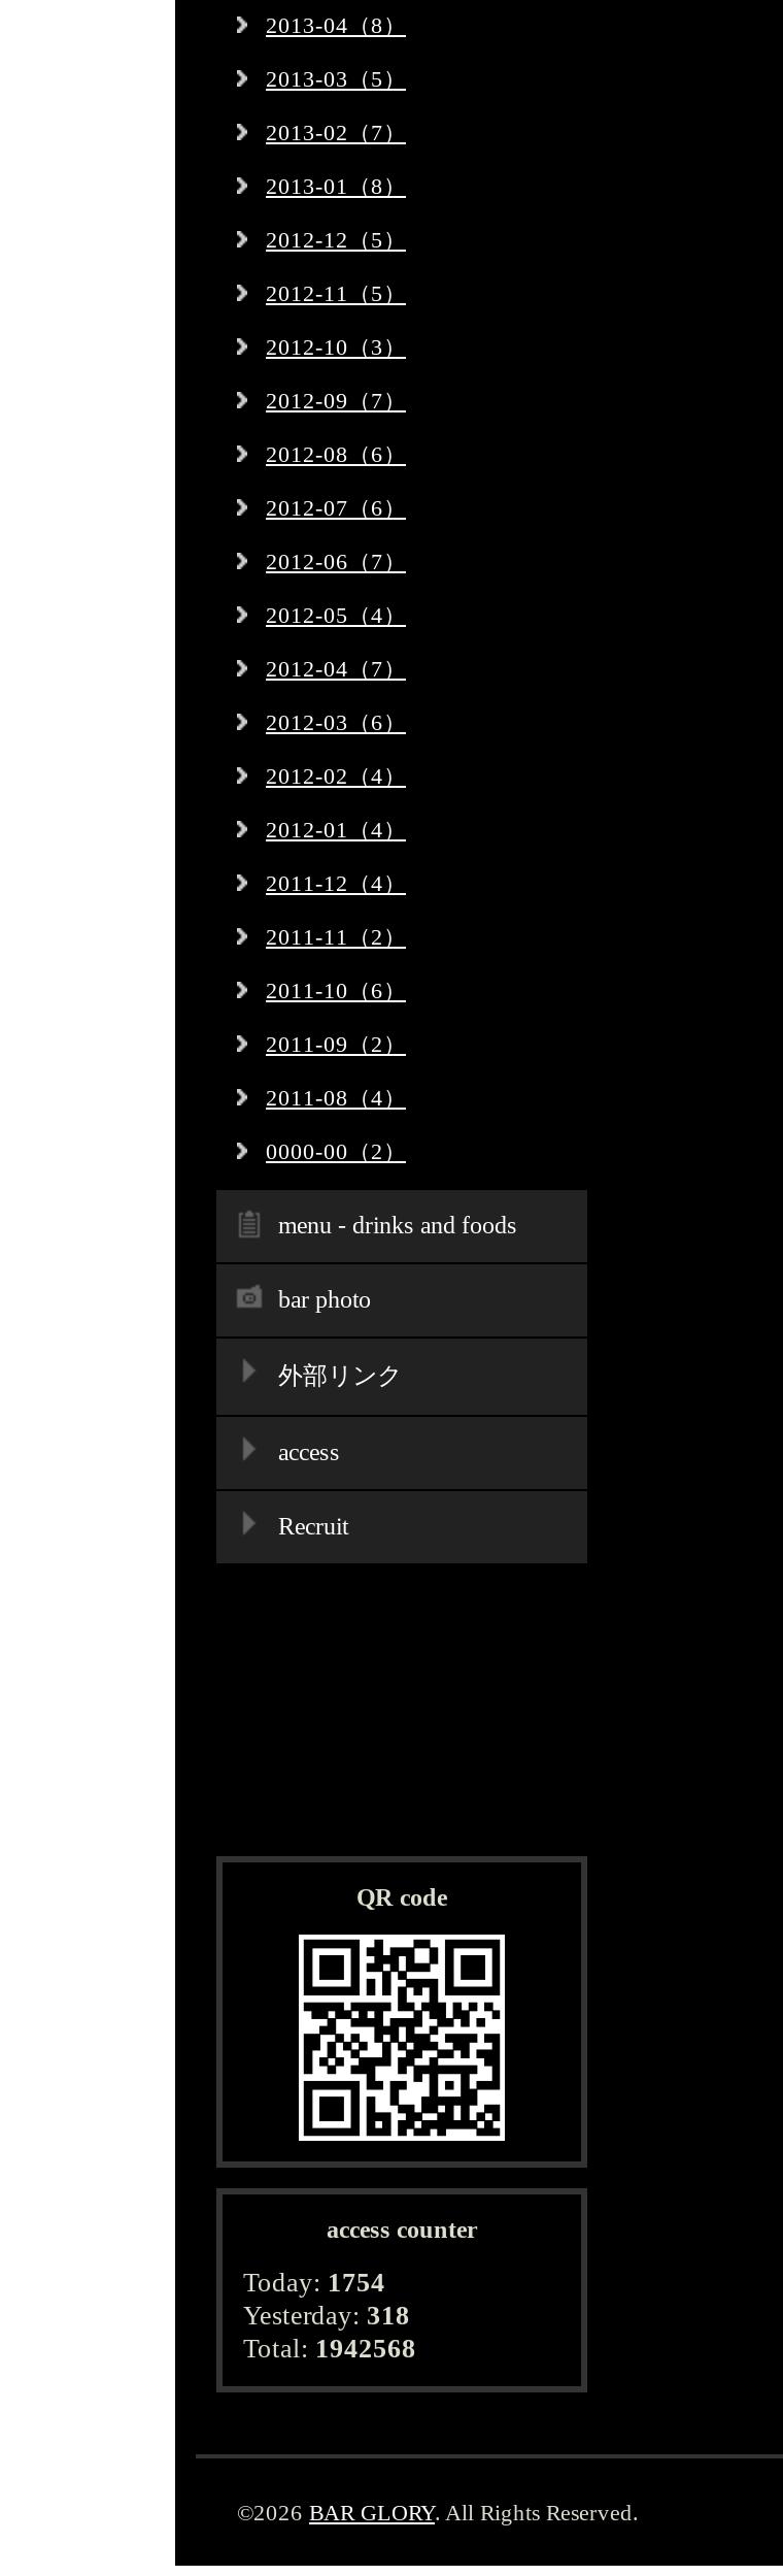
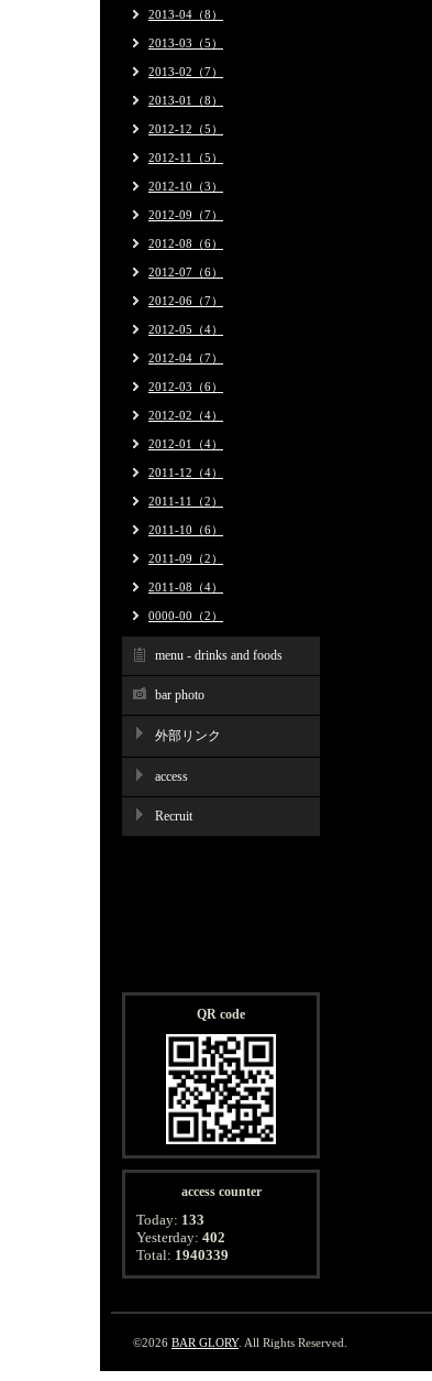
[243,2267,385,2298] Today: 1754 -> [136,1211,204,1228] Today: 133
[243,2300,410,2331] Yesterday: 318 -> [136,1229,225,1246] Yesterday: 402
[243,2333,416,2364] Total: 1942568 -> [136,1247,229,1263] Total: 1940339

